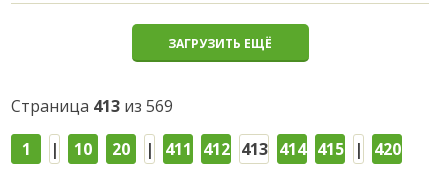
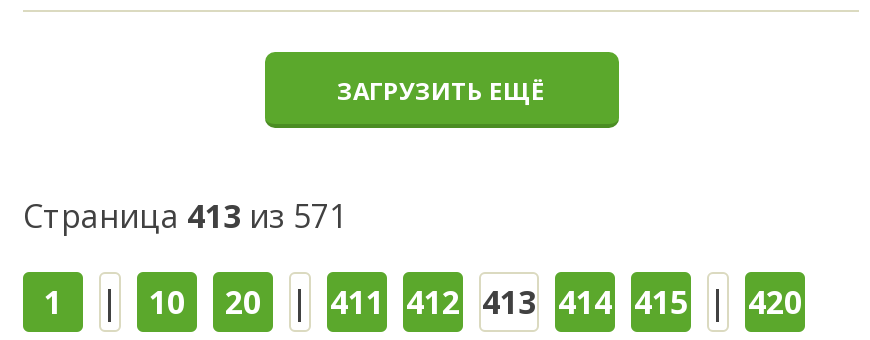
[11,95,173,117] Страница 413 из 569 -> [23,194,347,238] Страница 413 из 571

